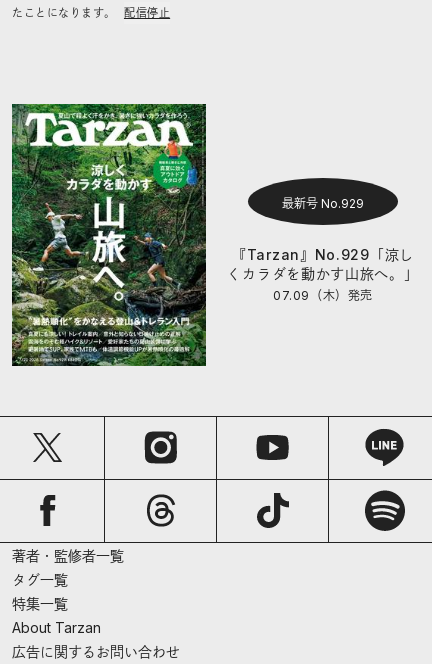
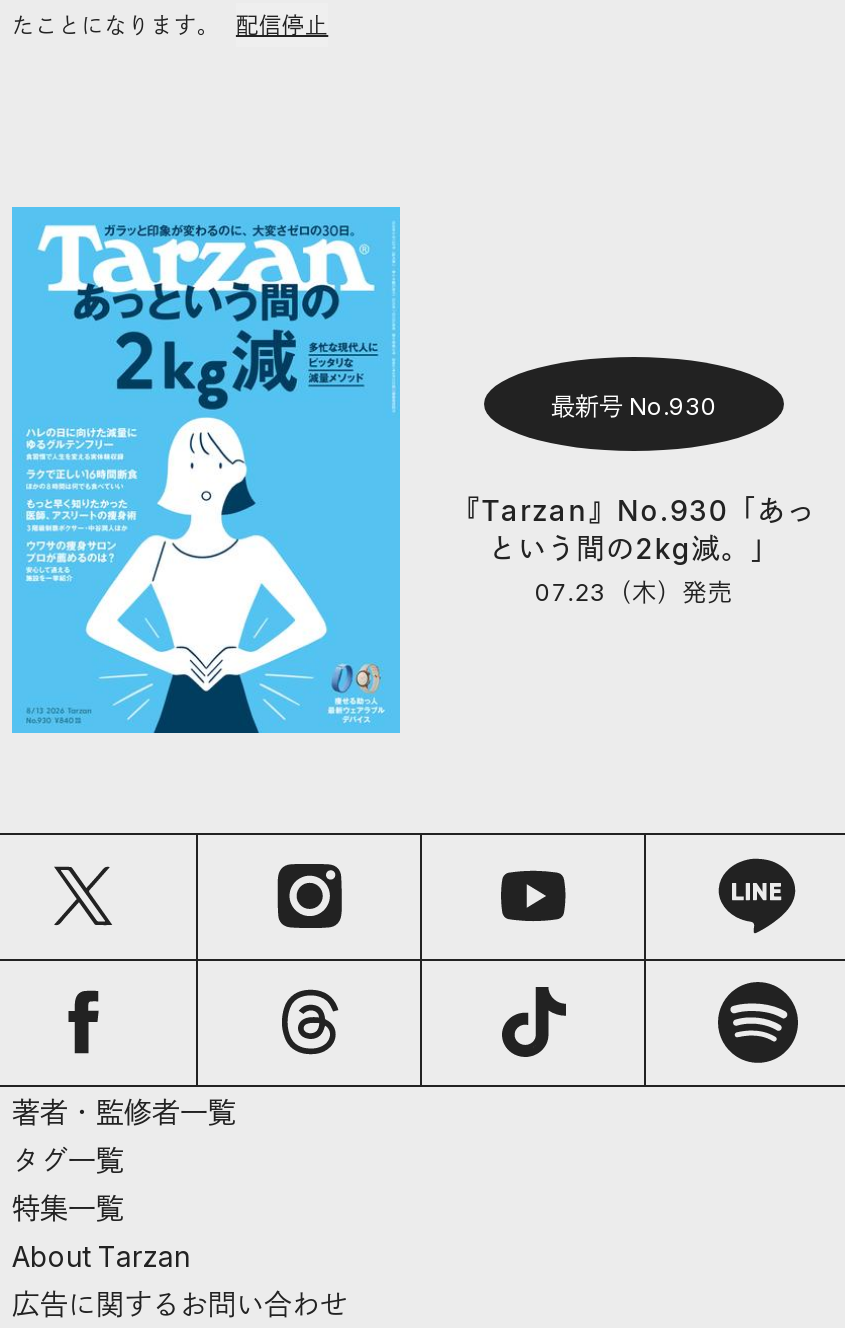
[11,103,418,367] [image] | 『Tarzan』No.929「涼し | くカラダを動かす山旅へ。」 | 07.09（木）発売 -> [10,206,816,736] [image] | 『Tarzan』No.930「あっ | という間の2kg減。」 | 07.23（木）発売
[282,196,364,211] 最新号 No.929 -> [551,392,717,422] 最新号 No.930

